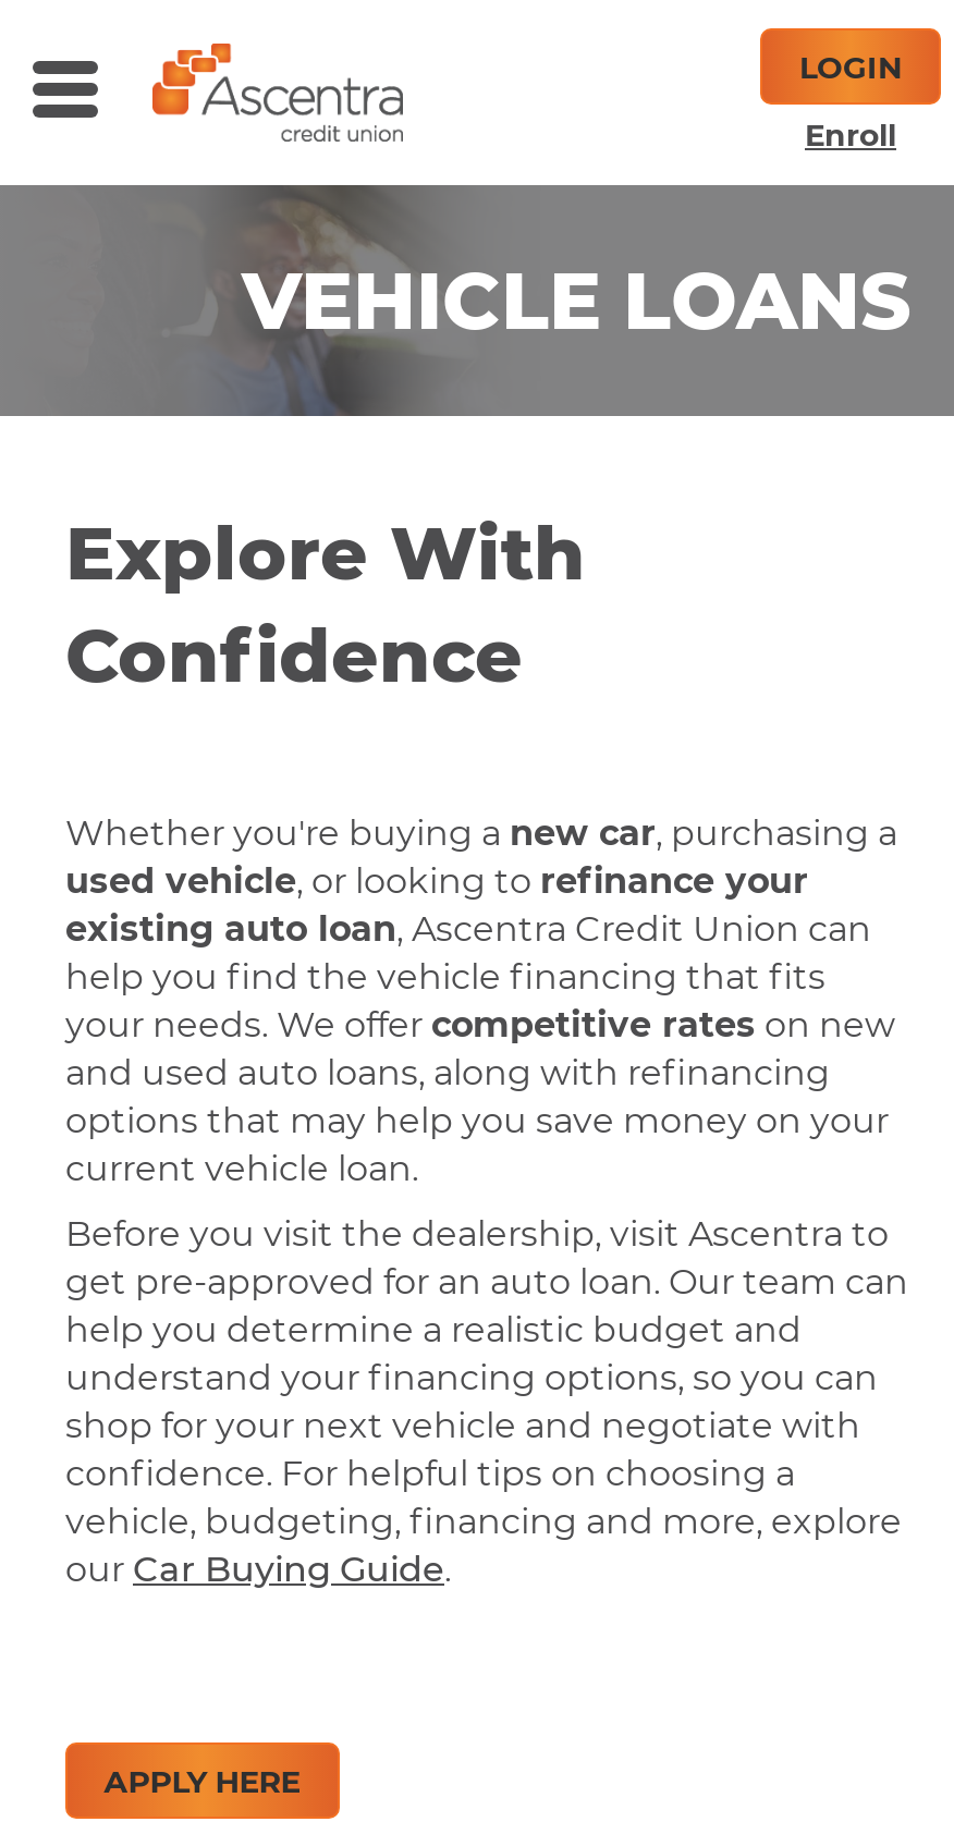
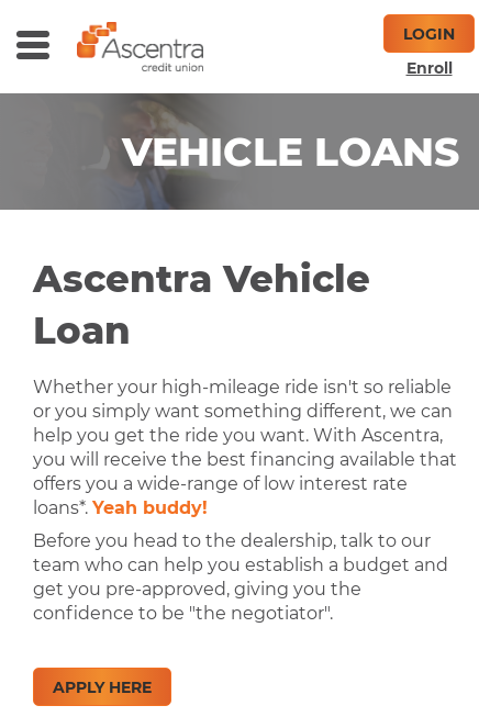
[65,508,586,701] Explore With | Confidence -> [33,256,370,354] Ascentra Vehicle | Loan
[65,812,897,1189] Whether you're buying a new car, purchasing a | used vehicle, or looking to refinance your | existing auto loan, Ascentra Credit Union can | help you find the vehicle financing that fits | your needs. We offer competitive rates on new | and used auto loans, along with refinancing | options that may help you save money on your | current vehicle loan. -> [33,377,457,518] Whether your high-mileage ride isn't so reliable | or you simply want something different, we can | help you get the ride you want. With Ascentra, | you will receive the best financing available that | offers you a wide-range of low interest rate | loans*. Yeah buddy!
[65,1213,908,1590] Before you visit the dealership, visit Ascentra to | get pre-approved for an auto loan. Our team can | help you determine a realistic budget and | understand your financing options, so you can | shop for your next vehicle and negotiate with | confidence. For helpful tips on choosing a | vehicle, budgeting, financing and more, explore | our Car Buying Guide. -> [33,530,448,624] Before you head to the dealership, talk to our | team who can help you establish a budget and | get you pre-approved, giving you the | confidence to be "the negotiator".

